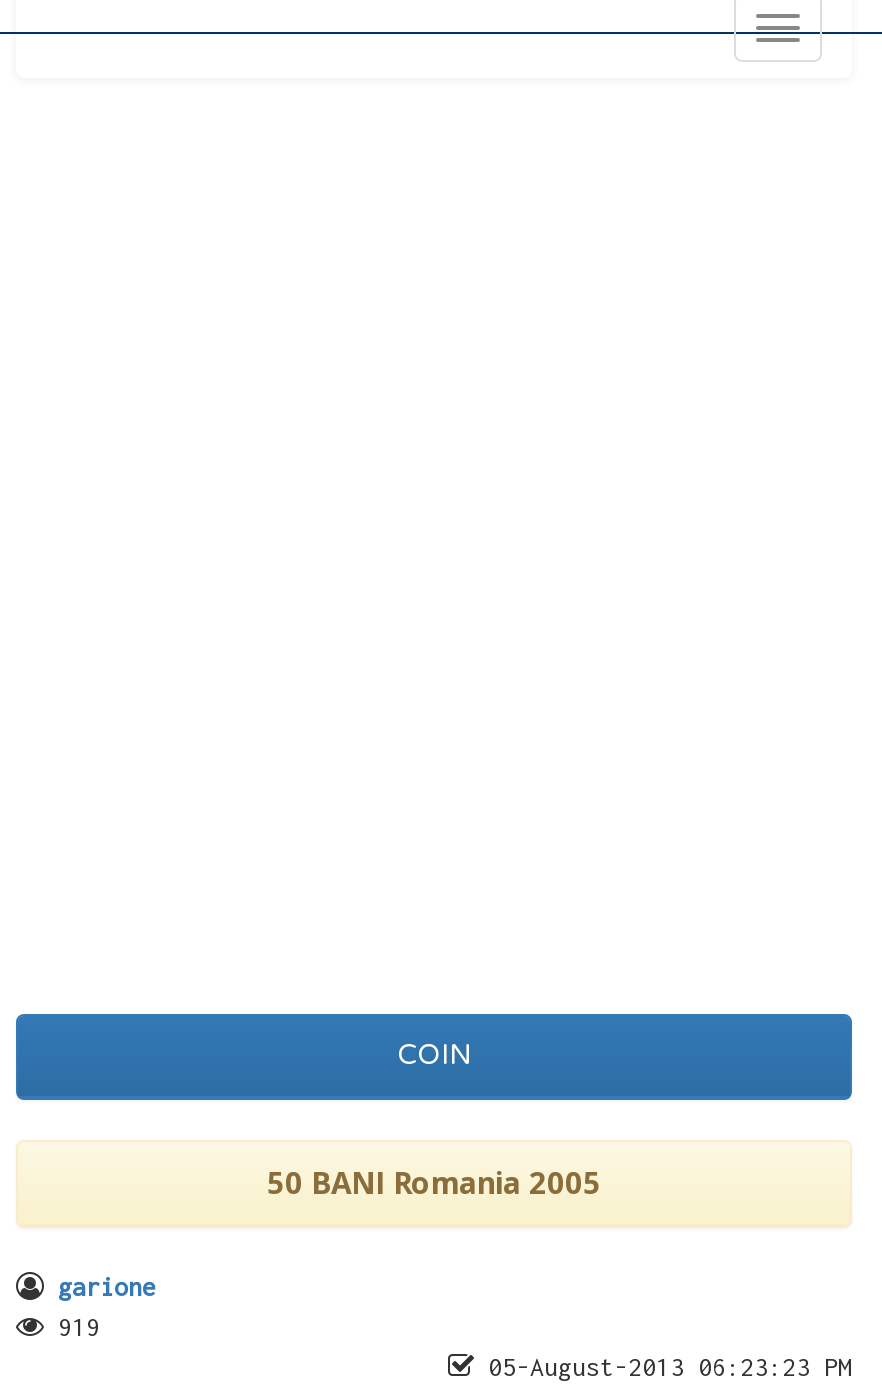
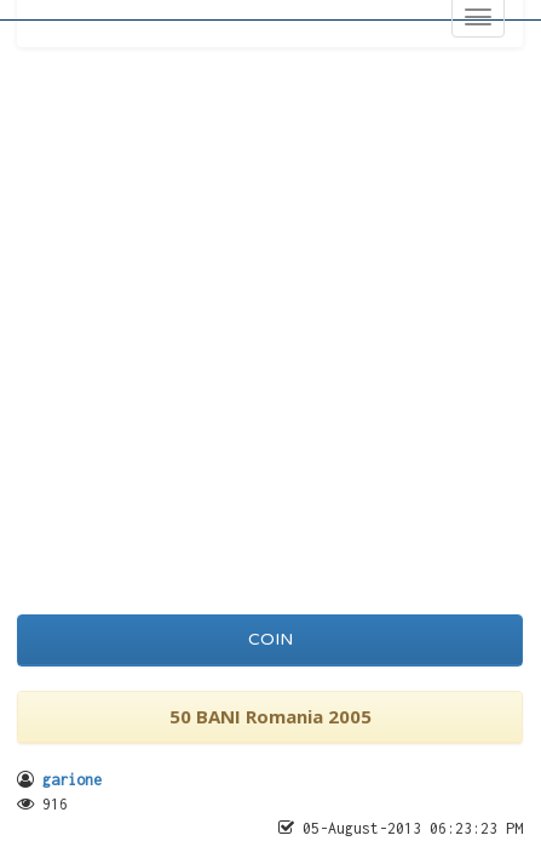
[44,1312,100,1342] 919 -> [34,795,68,813] 916

